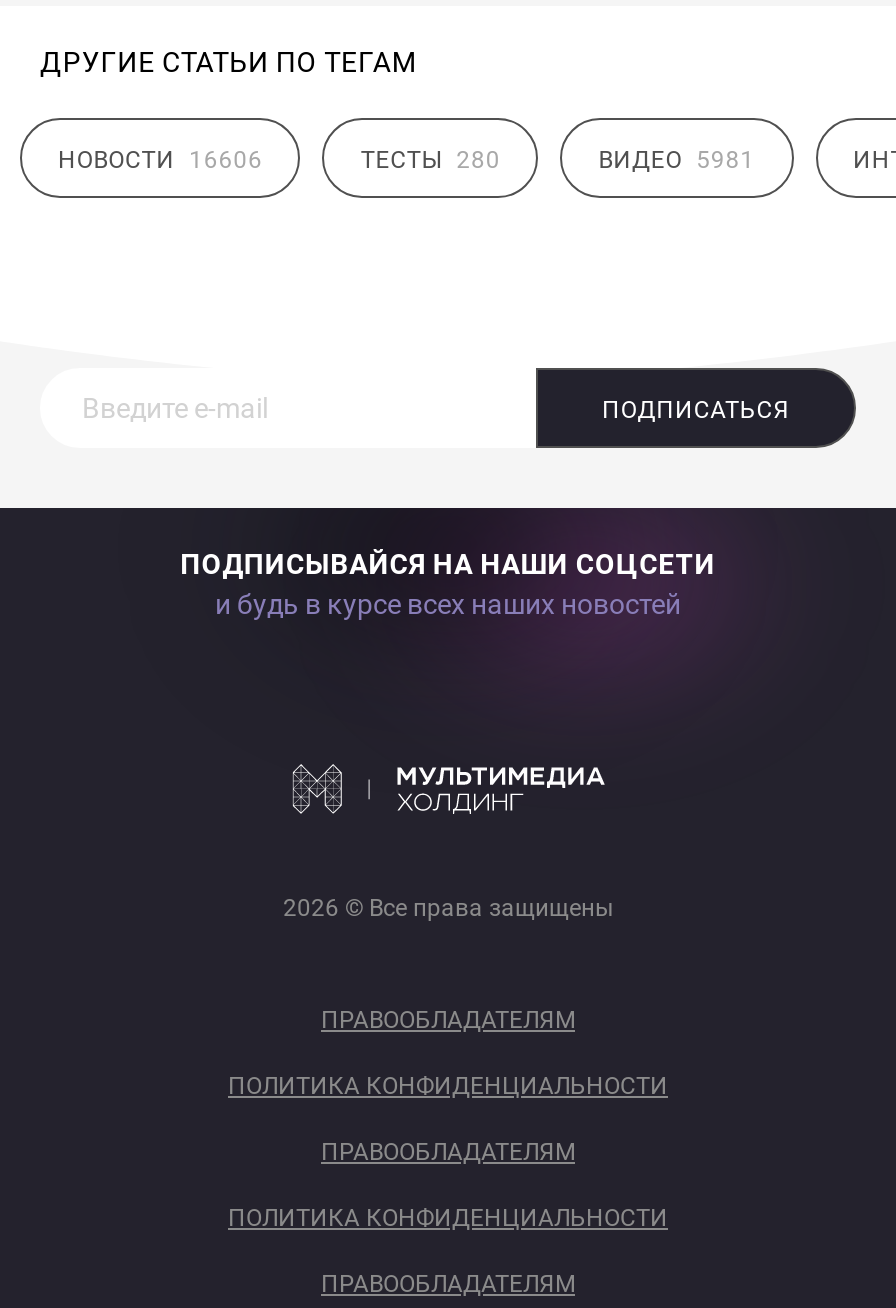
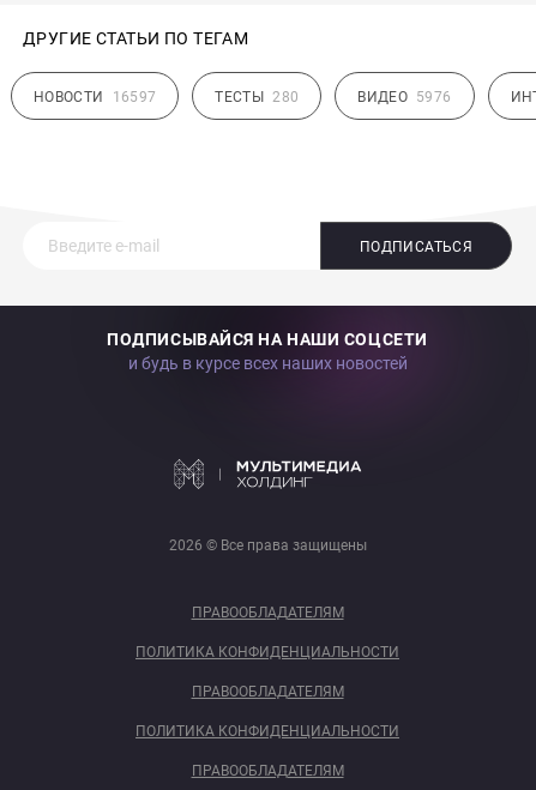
[58,146,263,174] НОВОСТИ 16606 -> [34,89,156,105] НОВОСТИ 16597
[598,146,755,174] ВИДЕО 5981 -> [358,89,451,105] ВИДЕО 5976

